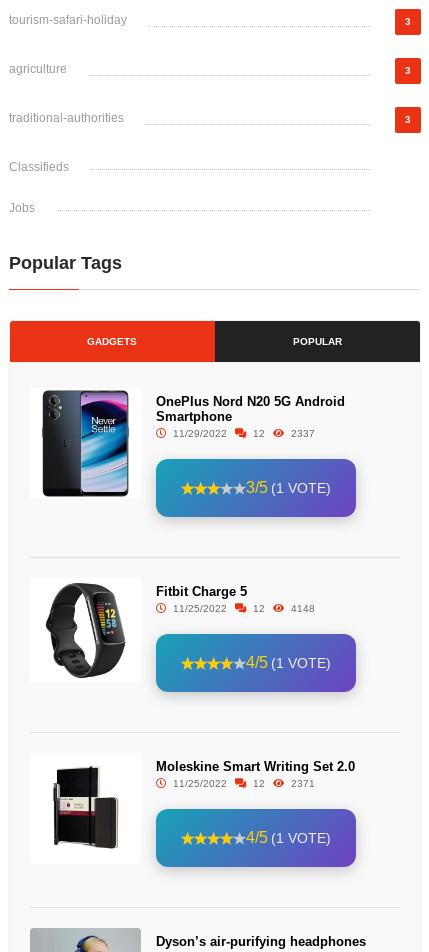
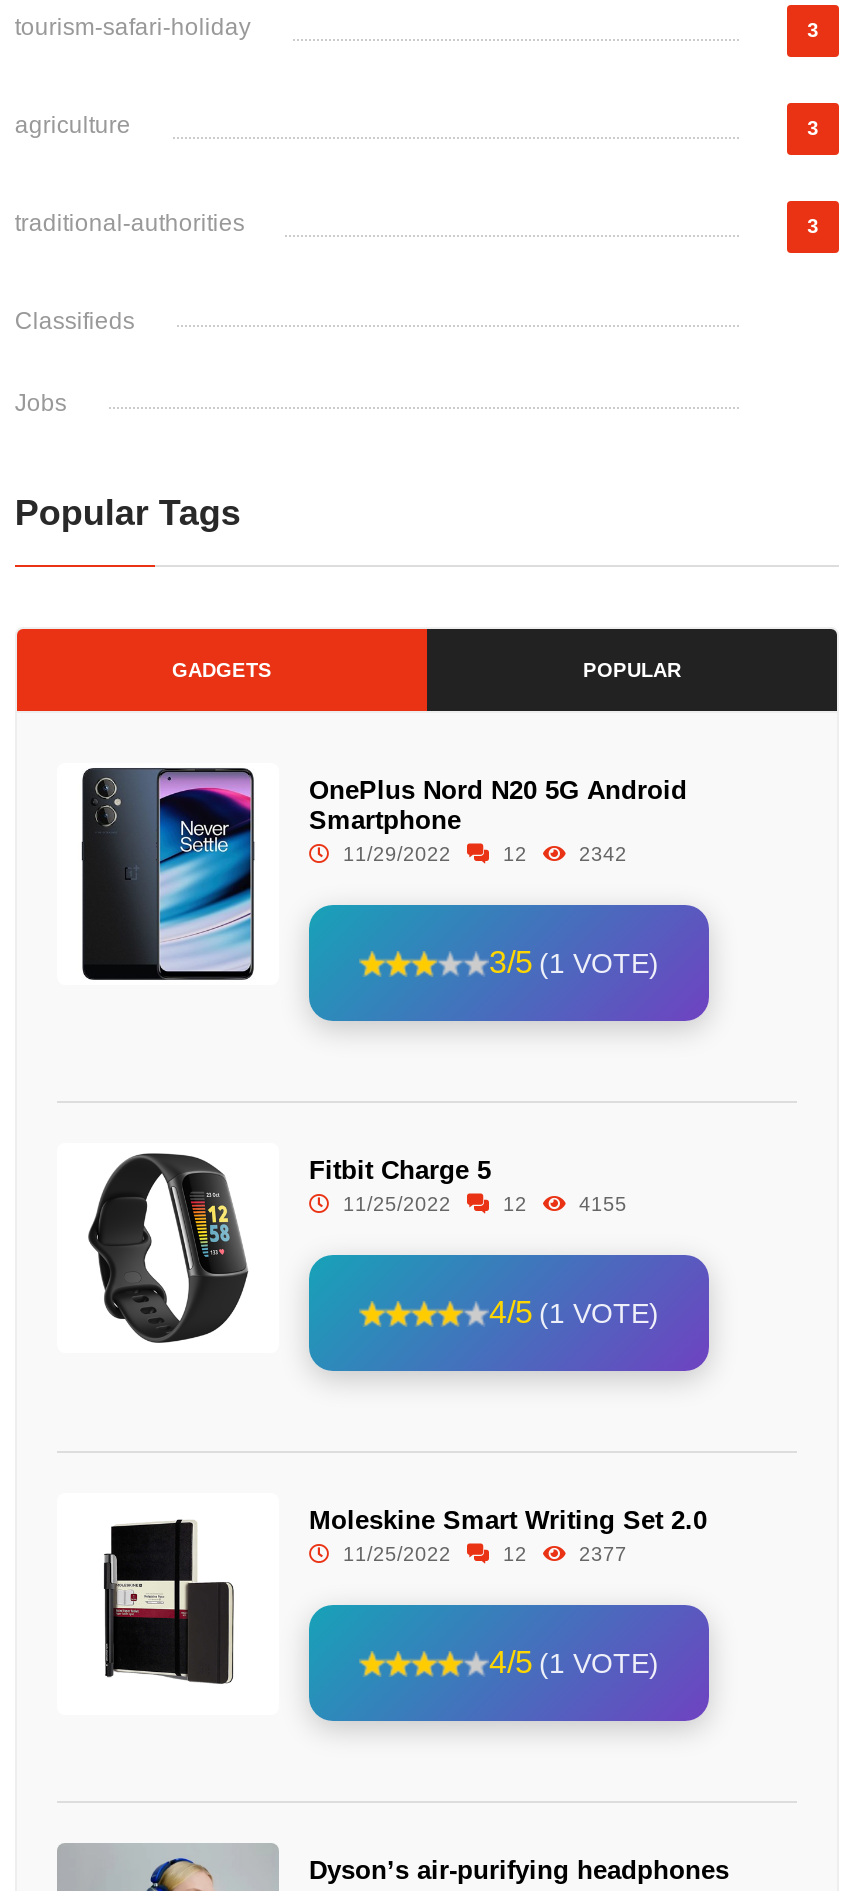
[288,428,315,439] 2337 -> [573,843,627,865] 2342
[288,603,315,614] 4148 -> [573,1193,627,1215] 4155
[288,778,315,789] 2371 -> [573,1543,627,1565] 2377

